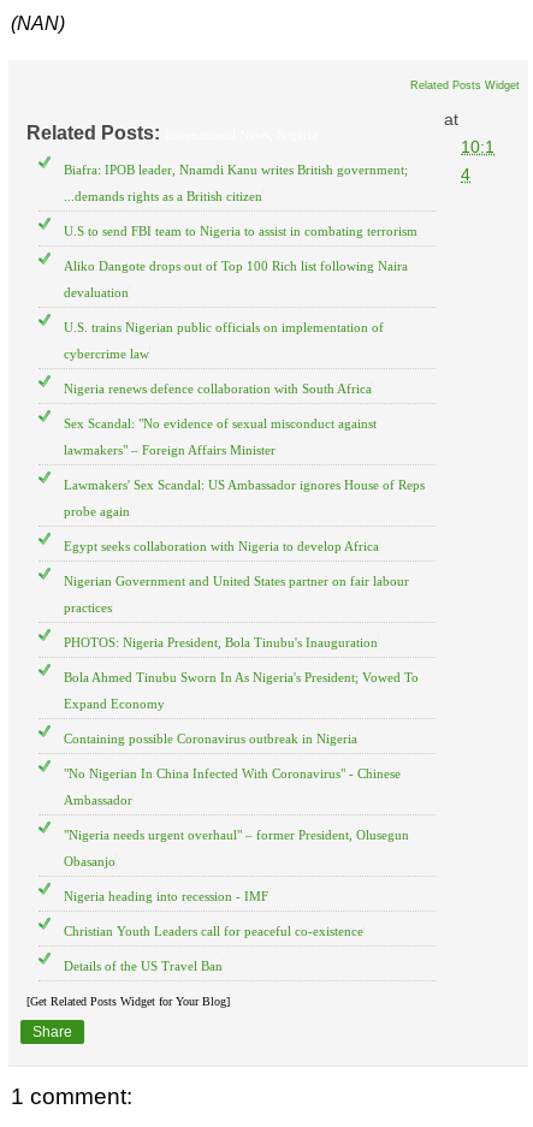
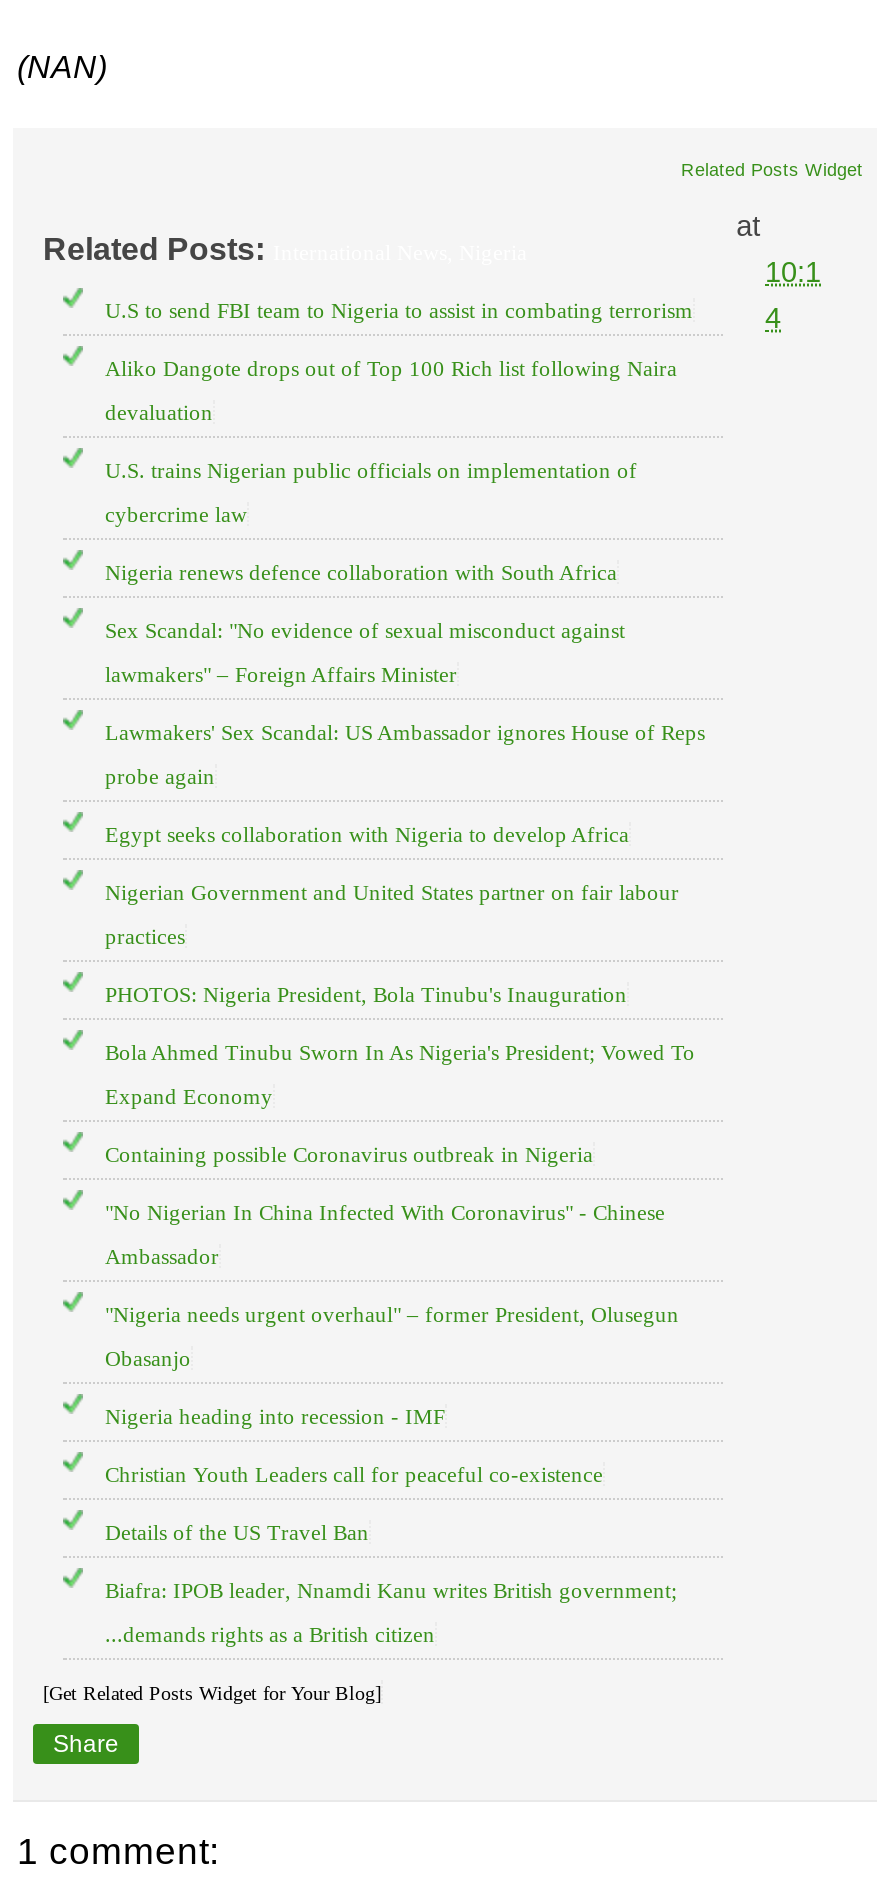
moved [64,162,408,203] -> [105,1578,677,1646]: Biafra: IPOB leader, Nnamdi Kanu writes British government; | ...demands rights as a British citizen
moved [64,223,425,973] -> [105,298,705,1544]: U.S to send FBI team to Nigeria to assist in combating terrorism | Aliko Dangote drops out of Top 100 Rich list following Naira | devaluation | ... | Christian Youth Leaders call for peaceful co-existence | Details of the US Travel Ban

